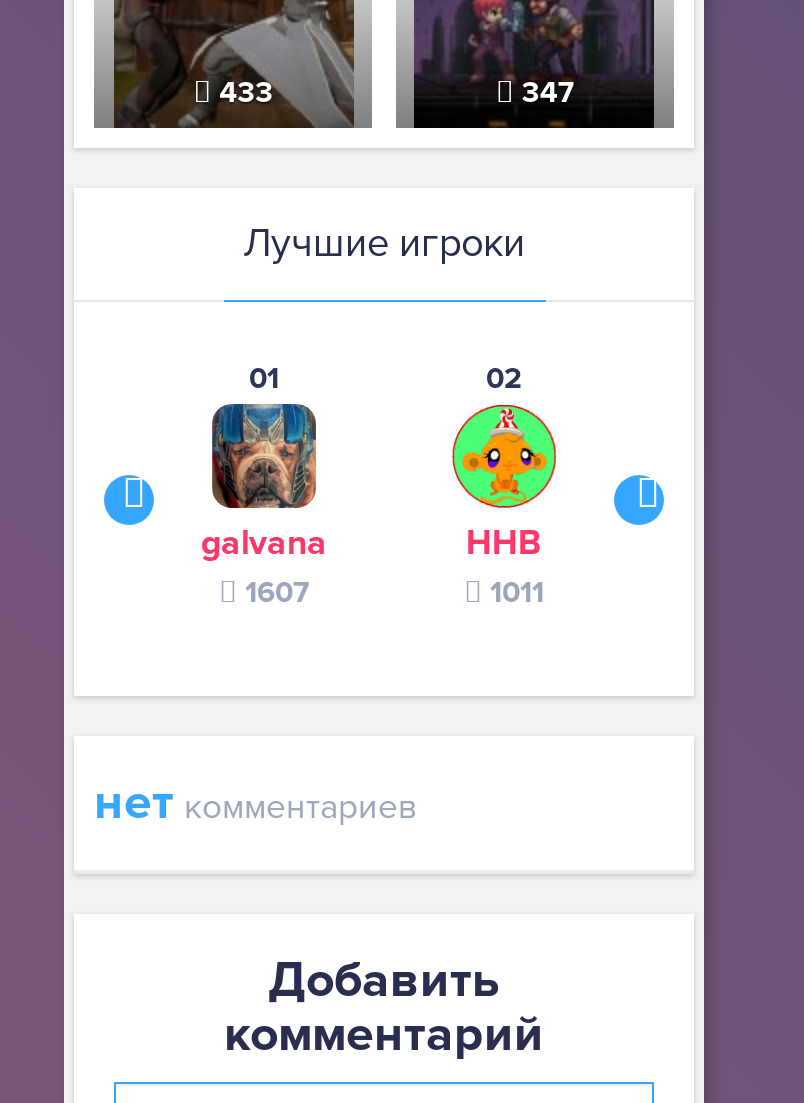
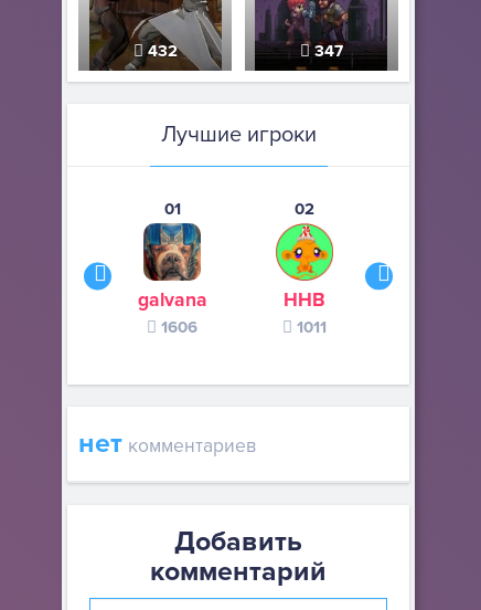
[211,74,273,110] 433 -> [143,41,177,61] 432
[237,574,309,610] 1607 -> [157,317,197,337] 1606

